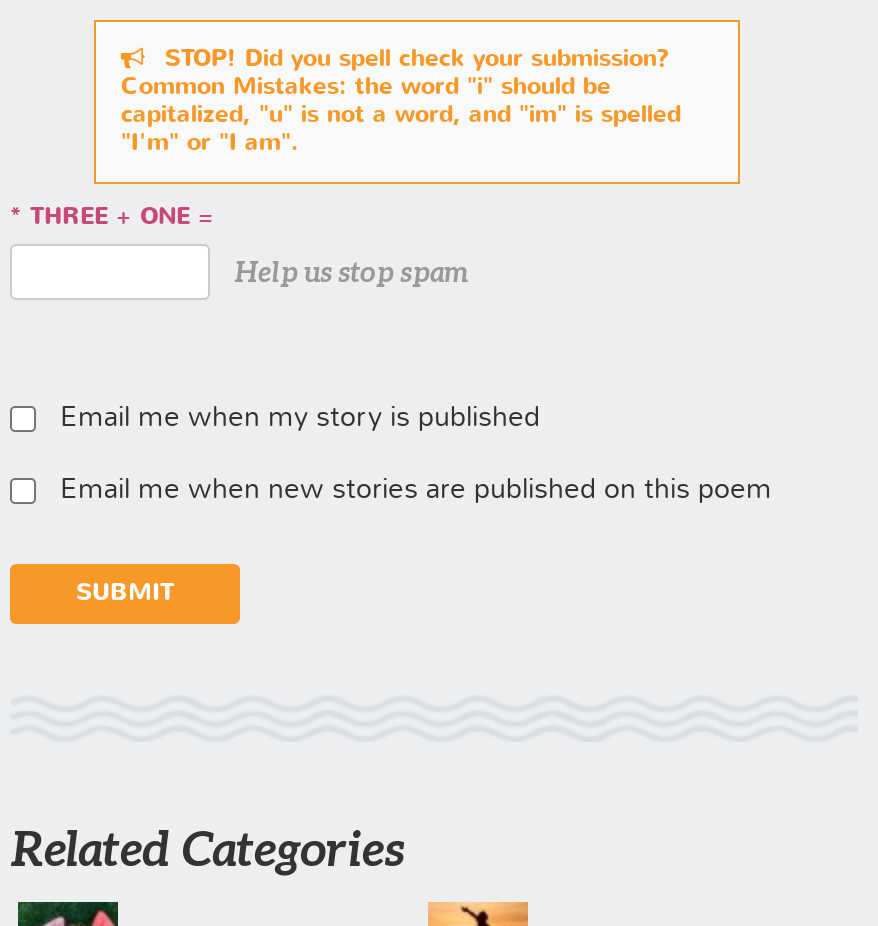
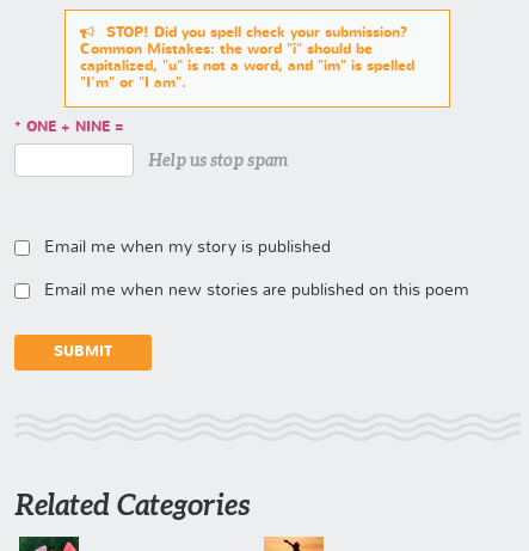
[30,206,214,230] THREE + ONE = -> [26,121,124,135] ONE + NINE =

